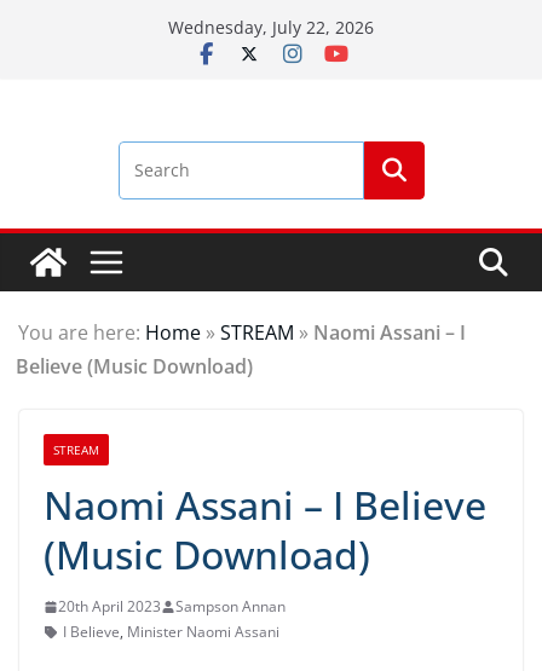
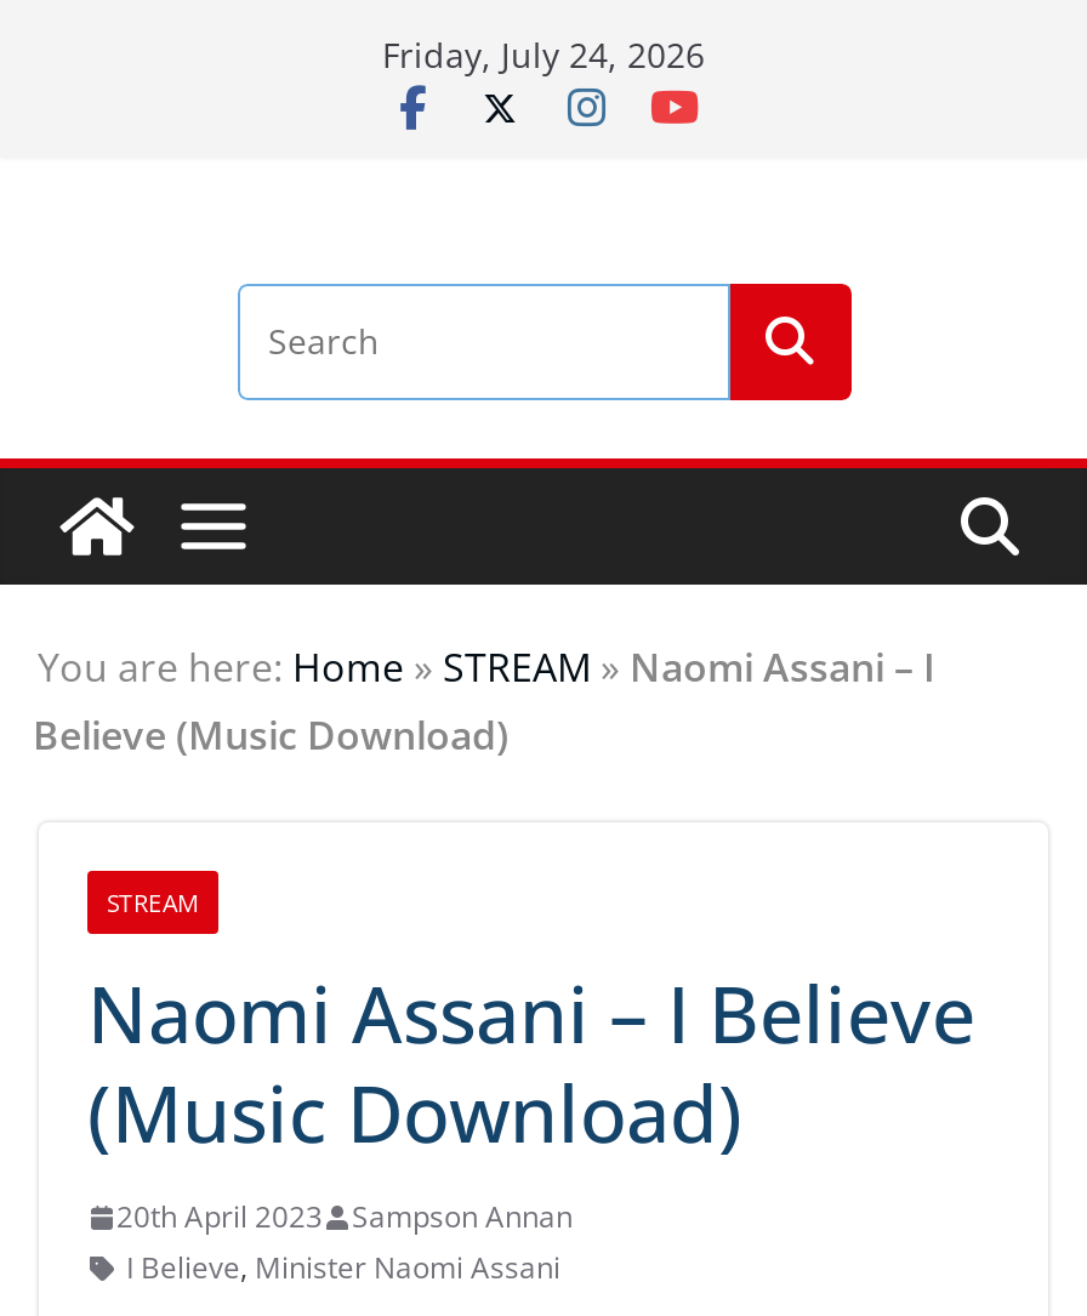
[168,16,374,39] Wednesday, July 22, 2026 -> [382,32,705,78] Friday, July 24, 2026

